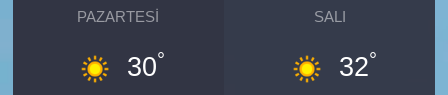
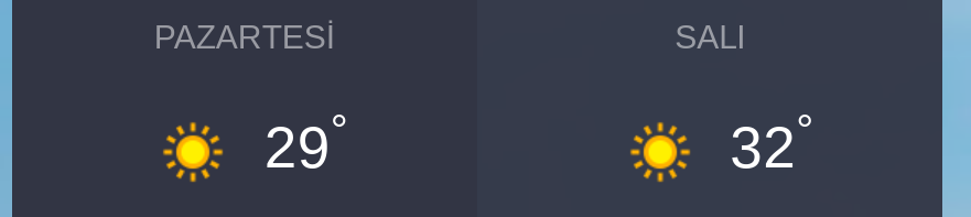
[119,48,165,81] 30° -> [247,105,348,180] 29°

